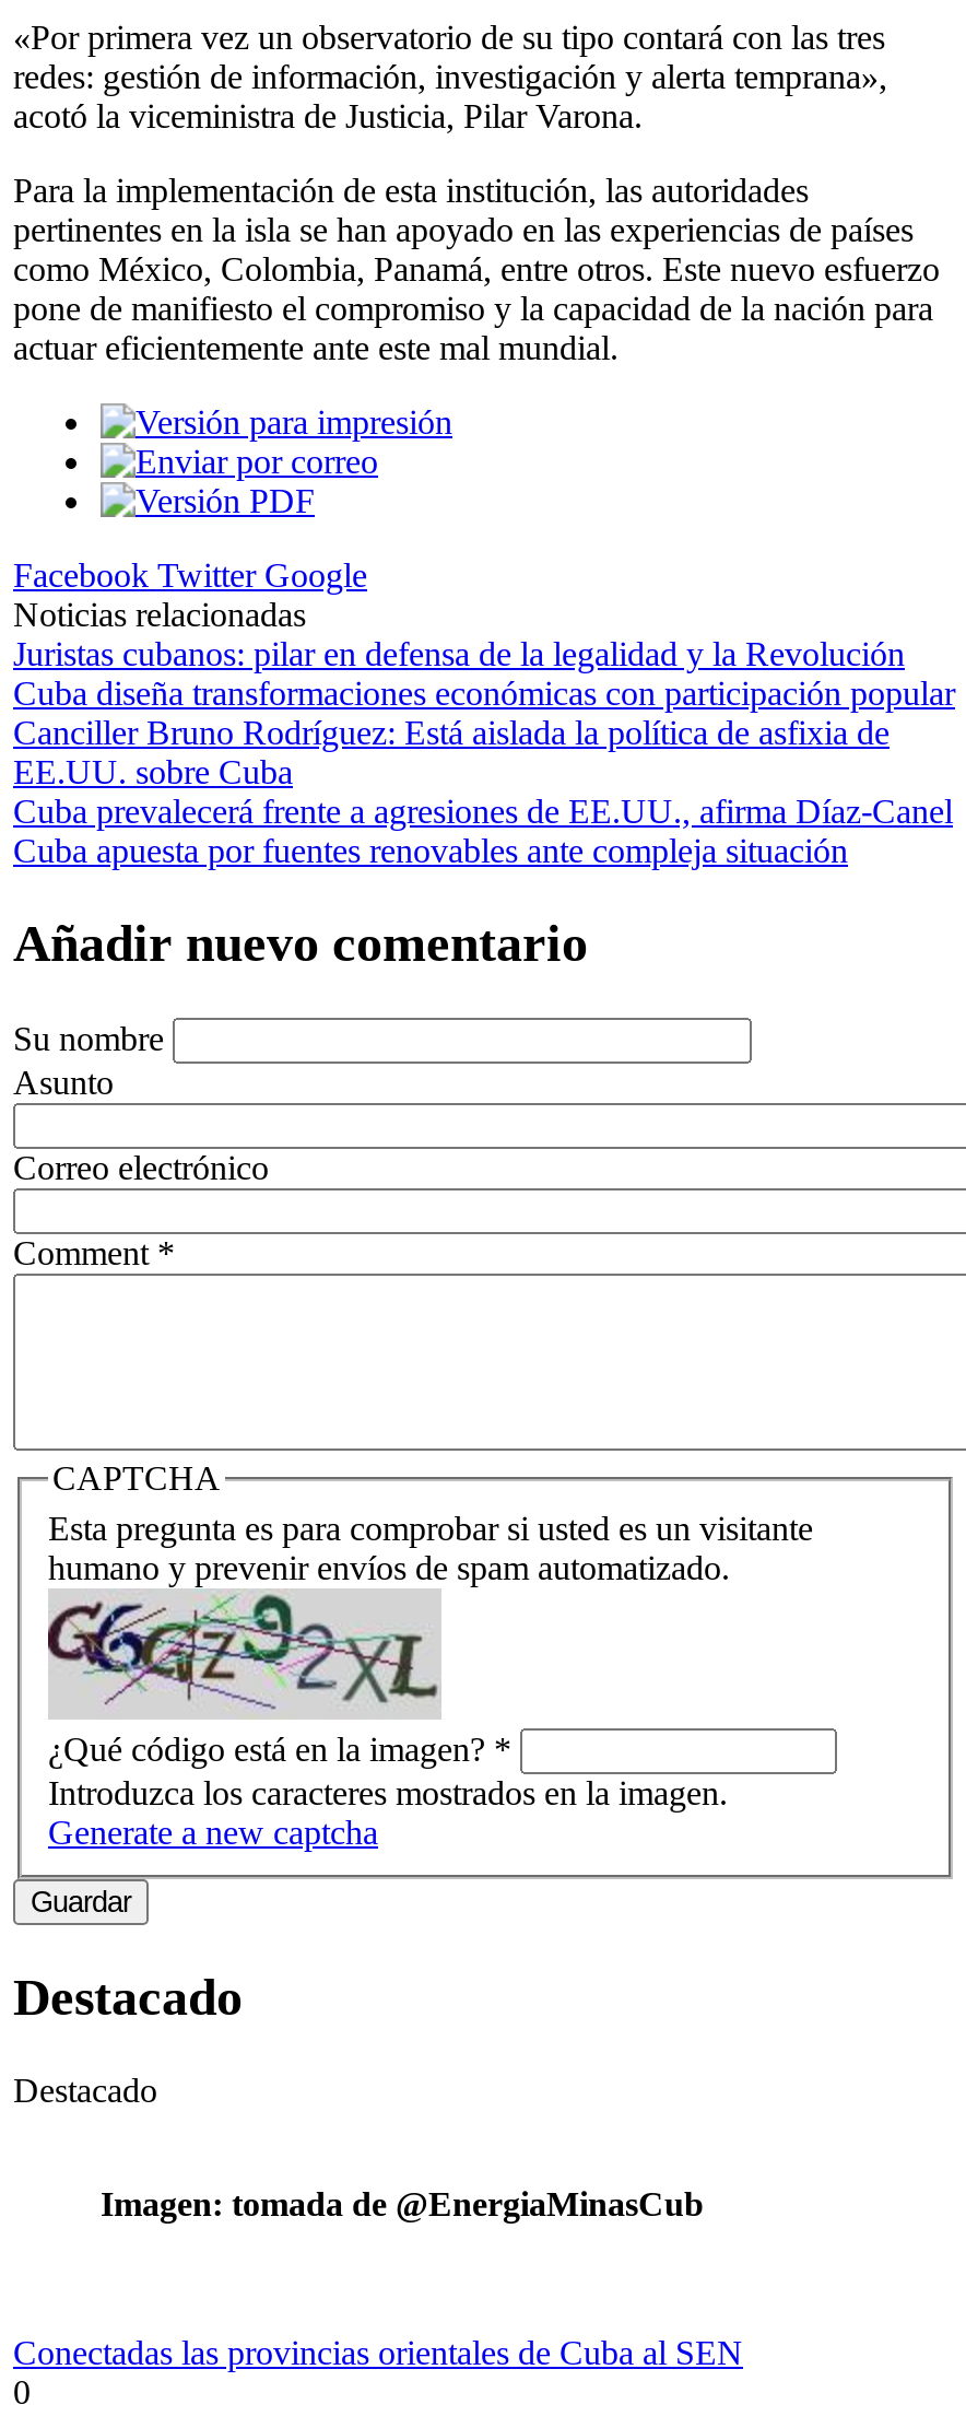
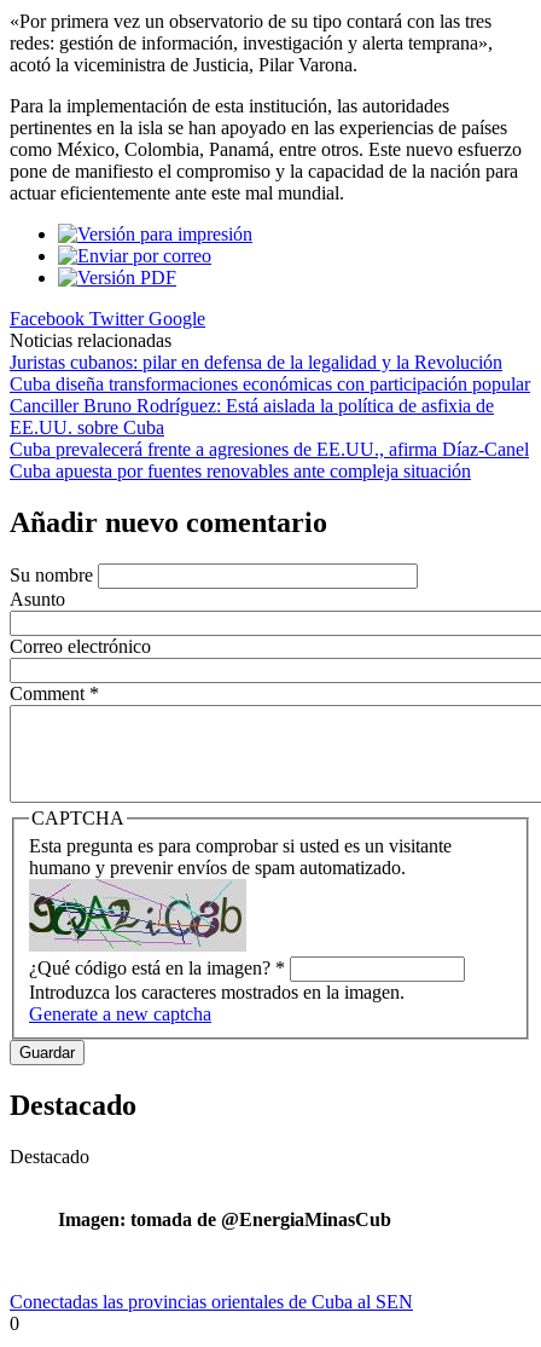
[46,1593,439,1711] [image] -> [28,881,244,948] [image]

